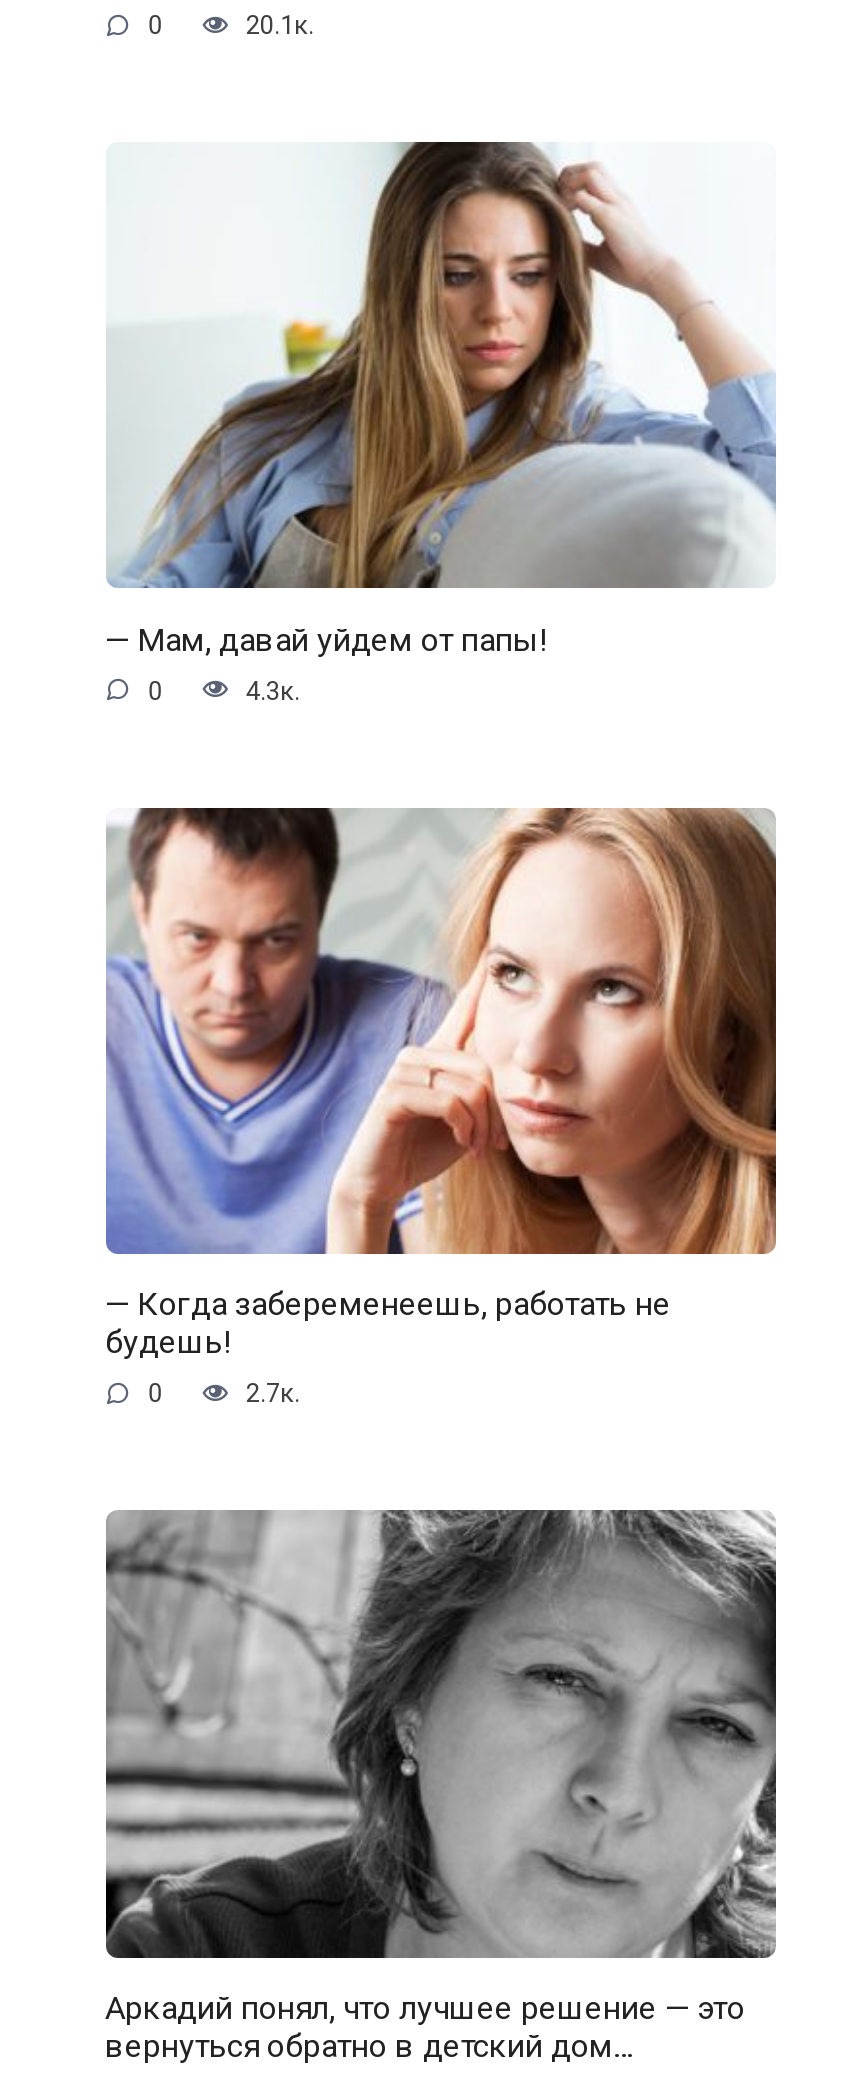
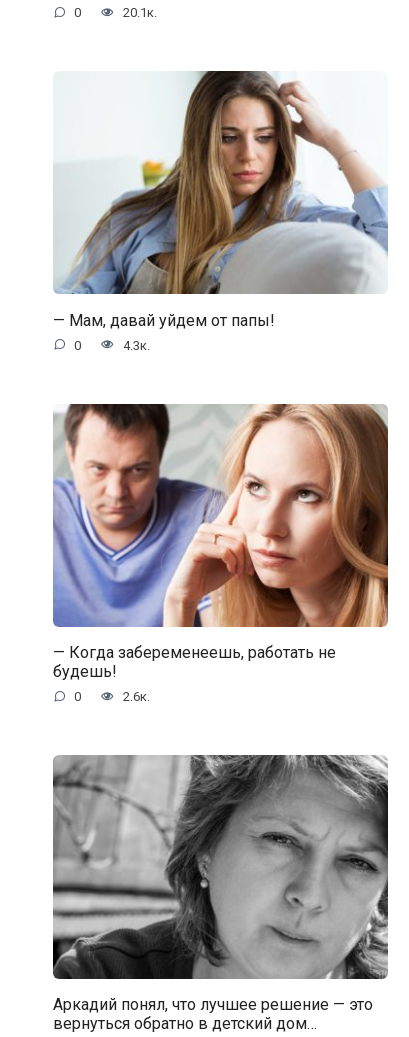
[246,1379,300,1409] 2.7к. -> [123,689,150,704] 2.6к.

